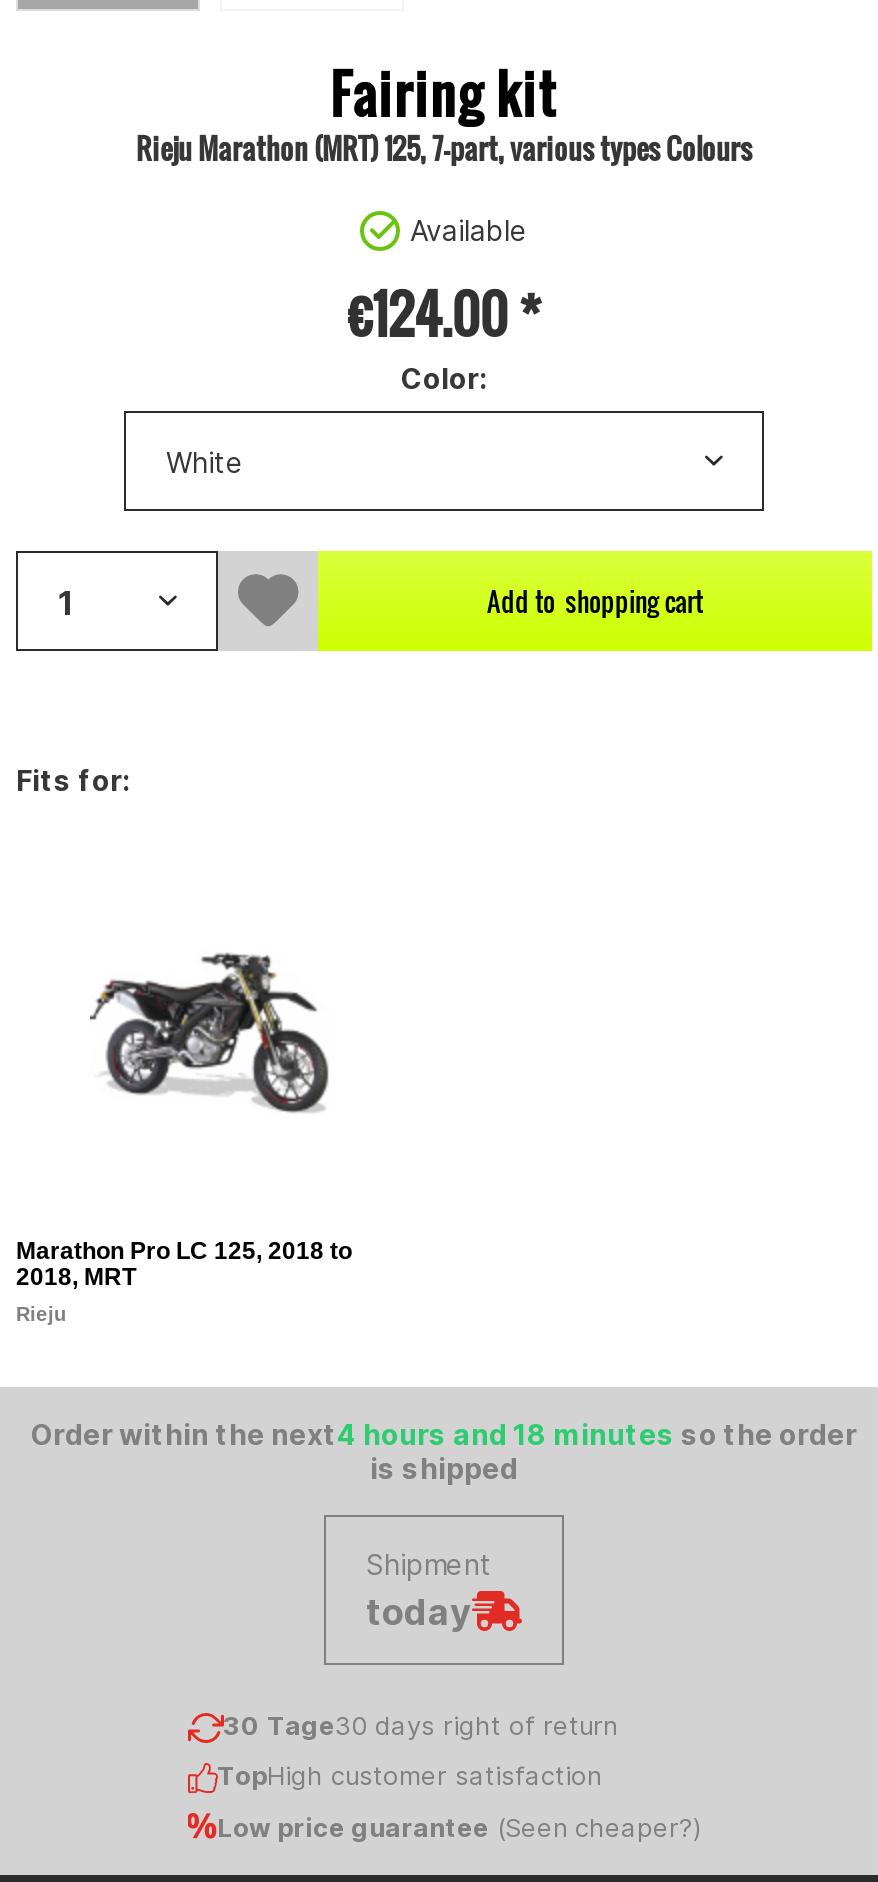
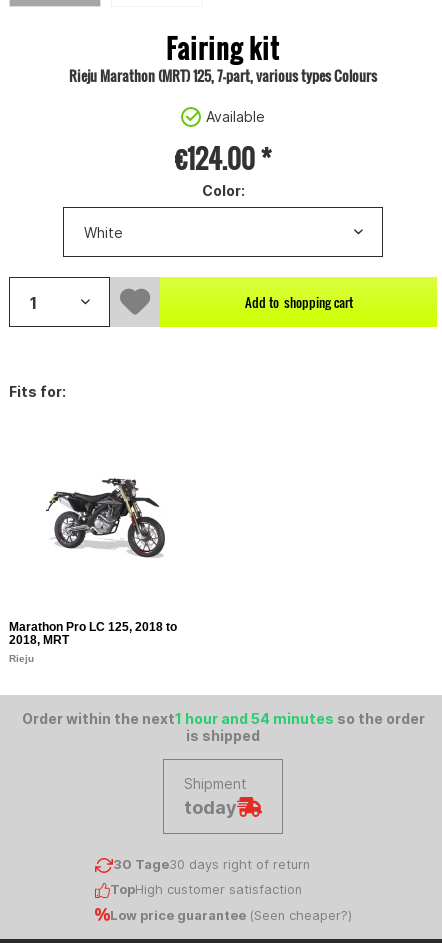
[31,1417,857,1451] Order within the next4 hours and 18 minutes so the order -> [21,710,424,727] Order within the next1 hour and 54 minutes so the order

